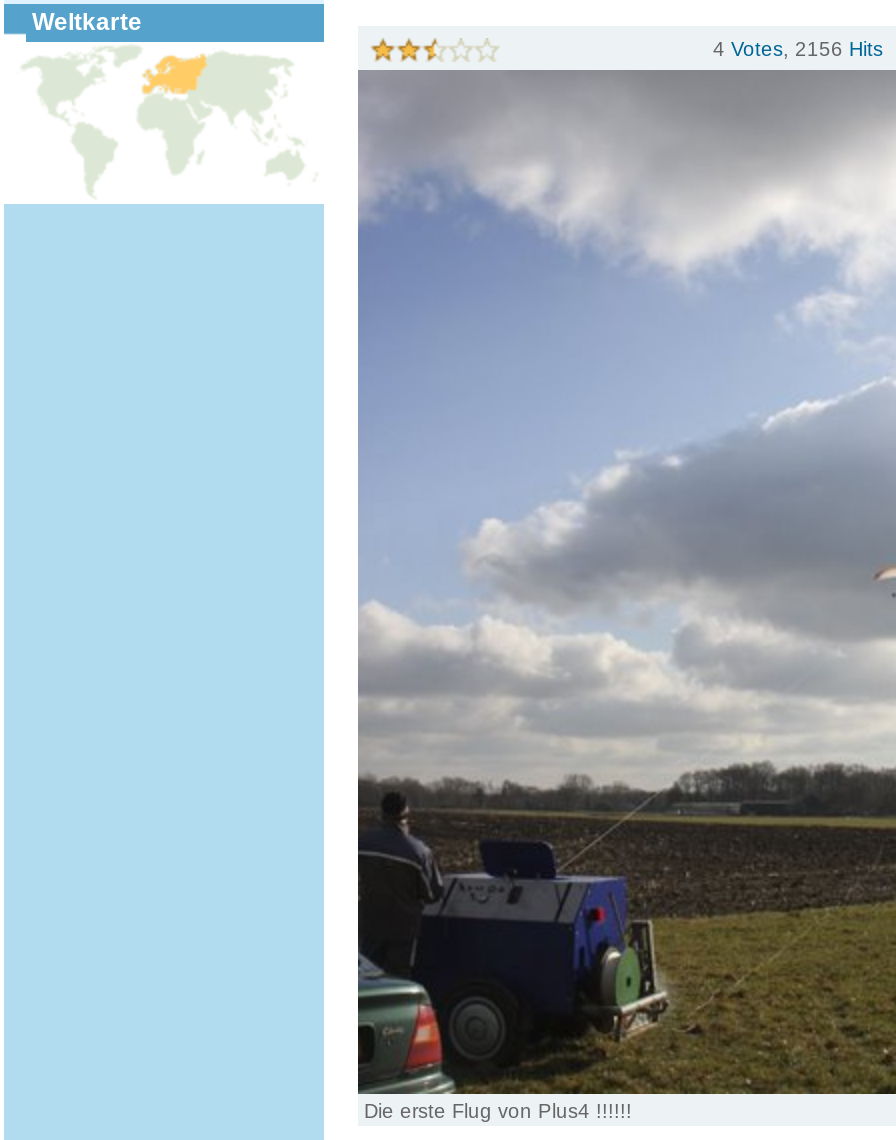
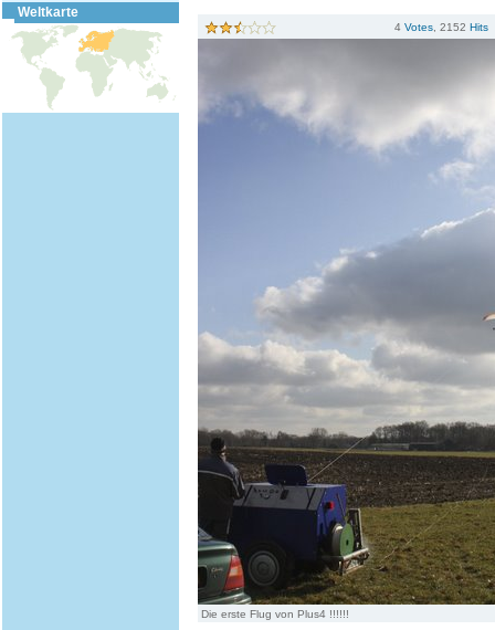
[713,38,883,60] 4 Votes, 2156 Hits -> [394,21,488,33] 4 Votes, 2152 Hits

